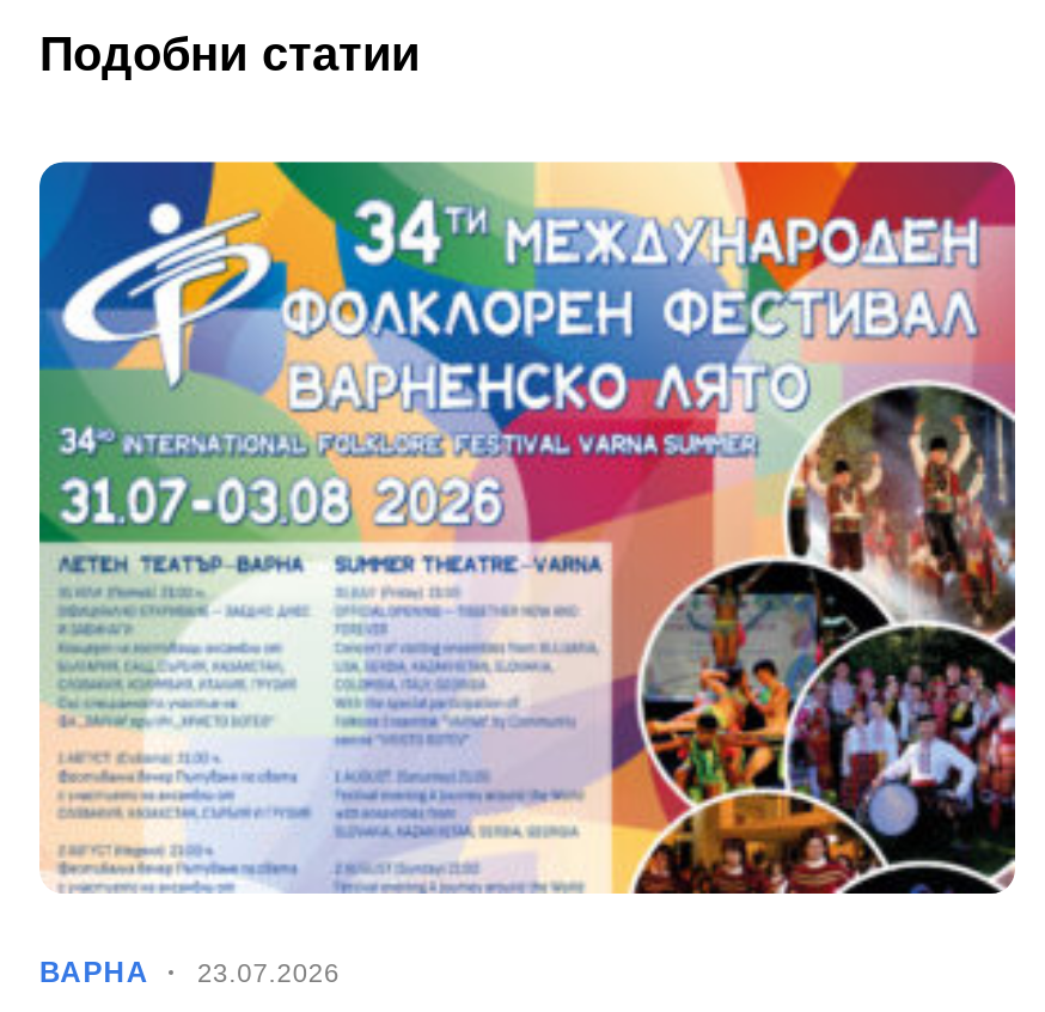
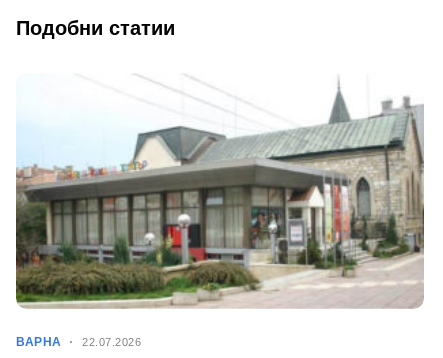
[37,159,1017,990] [image] | ВАРНА 23.07.2026 -> [15,73,424,349] [image] | ВАРНА 22.07.2026

